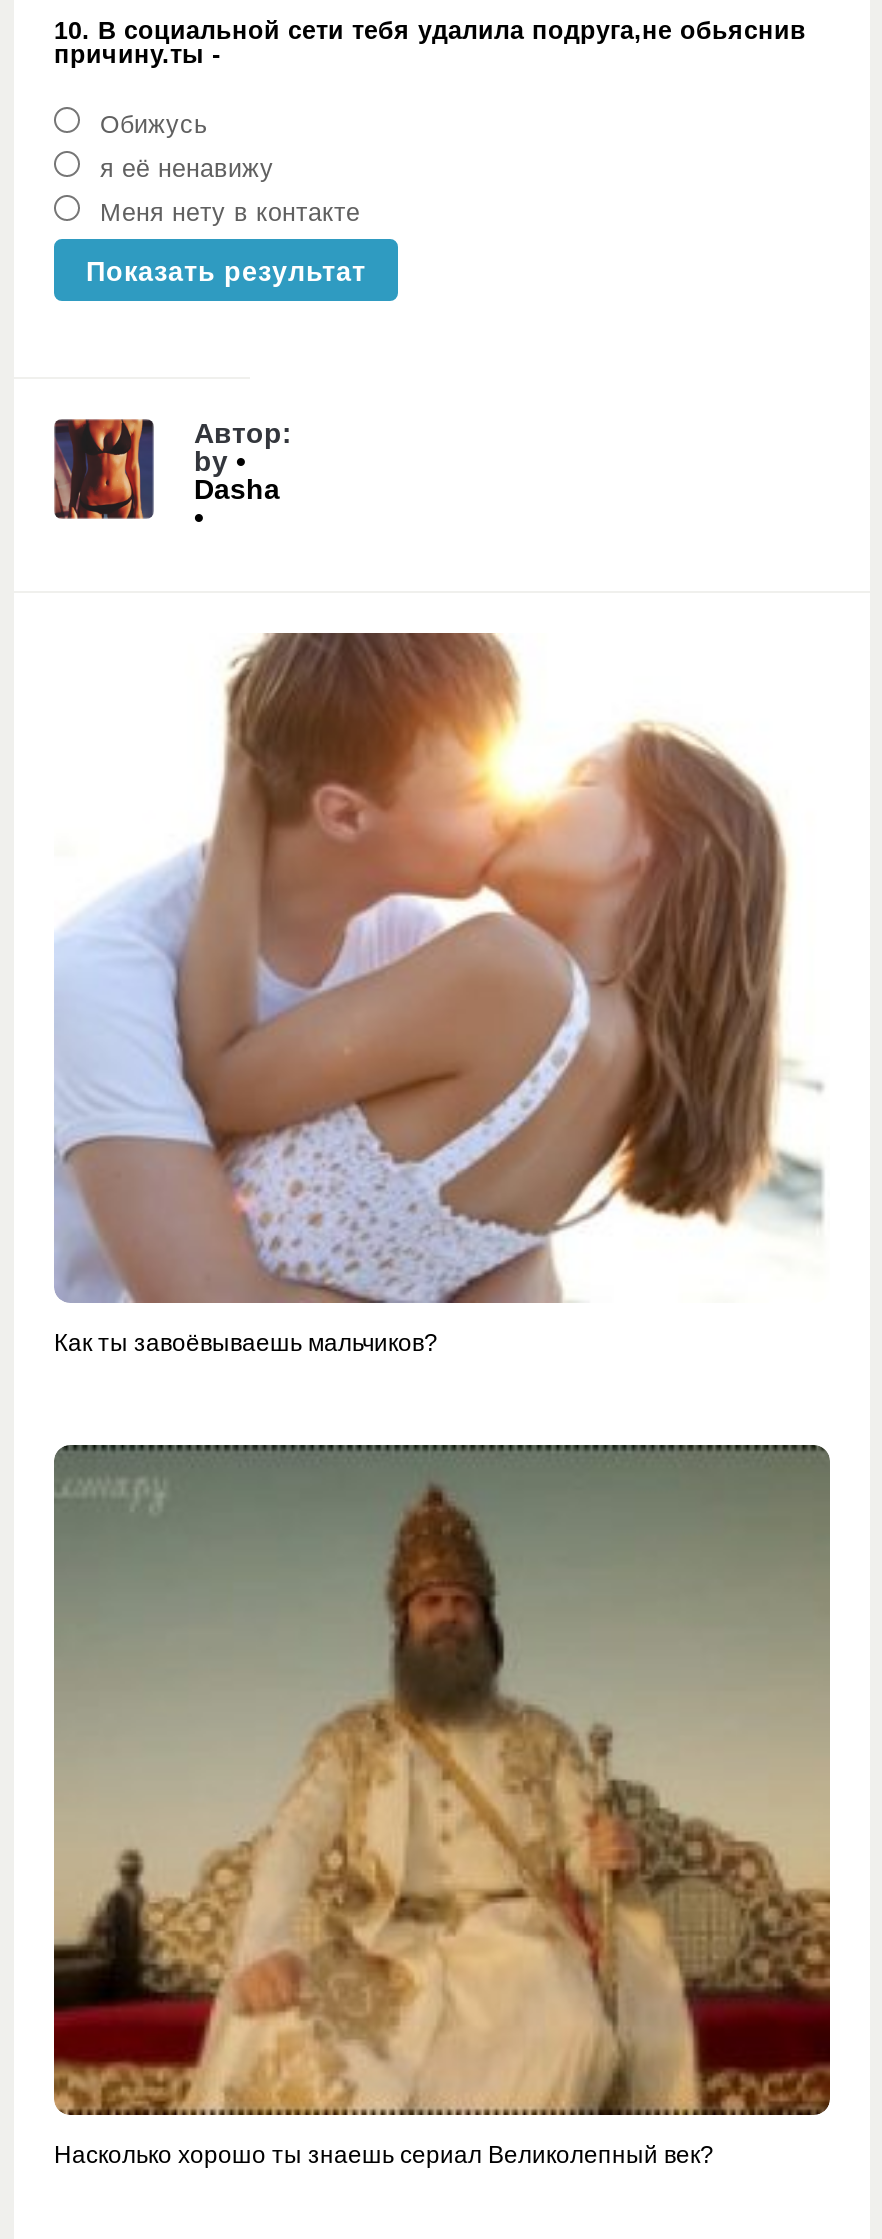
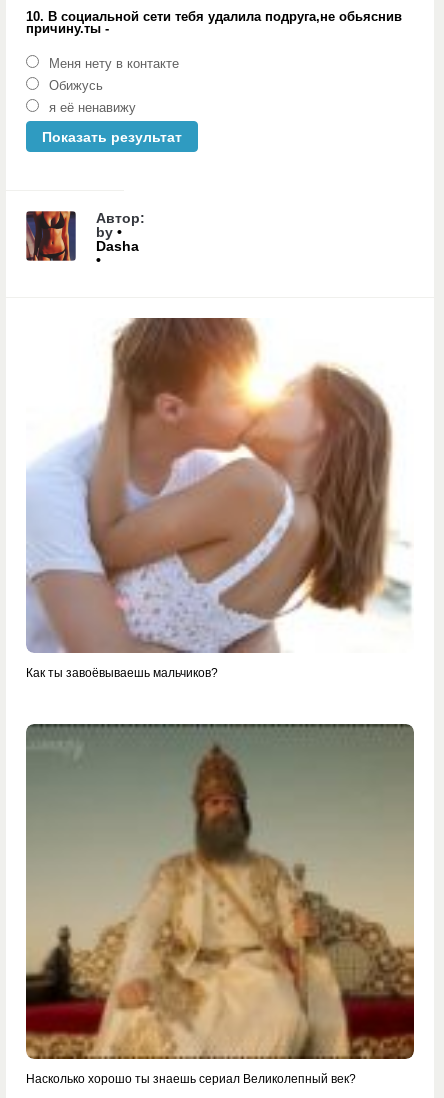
moved [100,110,274,182] -> [49,79,136,115]: Обижусь | я её ненавижу
moved [100,198,360,226] -> [49,57,179,71]: Меня нету в контакте

